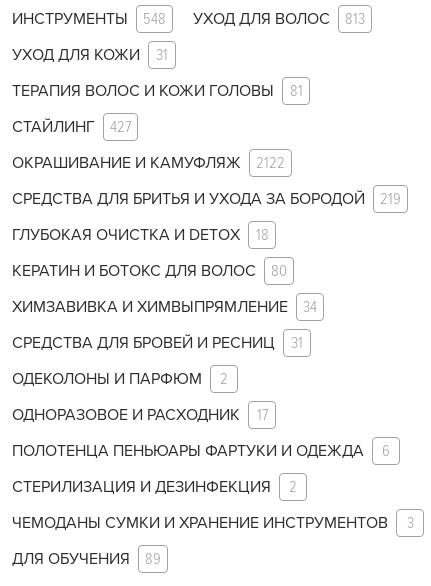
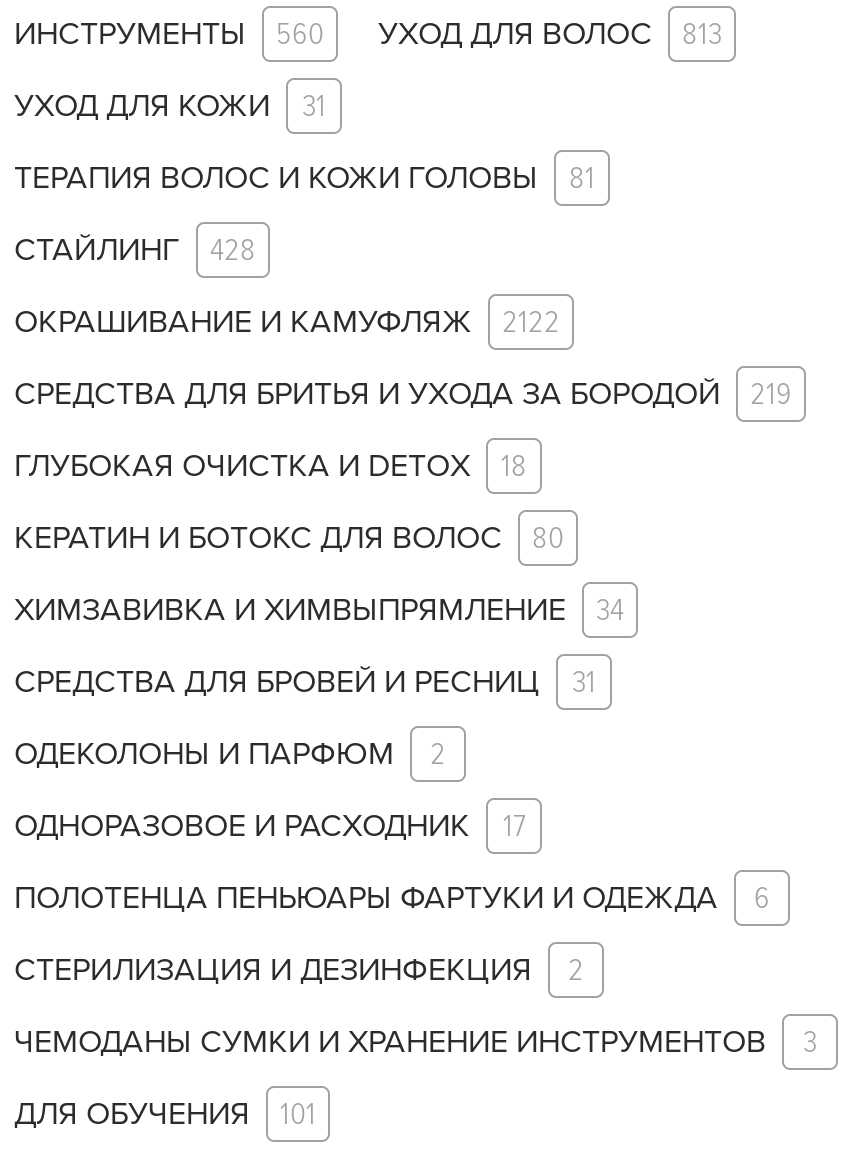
[12,9,365,30] ИНСТРУМЕНТЫ 548 УХОД ДЛЯ ВОЛОС 813 -> [14,14,722,56] ИНСТРУМЕНТЫ 560 УХОД ДЛЯ ВОЛОС 813
[12,117,131,138] СТАЙЛИНГ 427 -> [14,230,256,272] СТАЙЛИНГ 428
[12,549,161,570] ДЛЯ ОБУЧЕНИЯ 89 -> [14,1094,316,1136] ДЛЯ ОБУЧЕНИЯ 101

